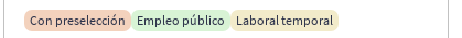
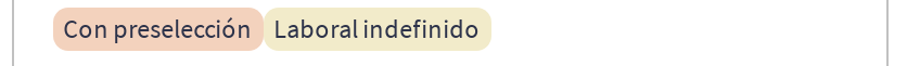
[136,12,333,28] Empleo público | Laboral temporal -> [274,12,480,45] Laboral indefinido

